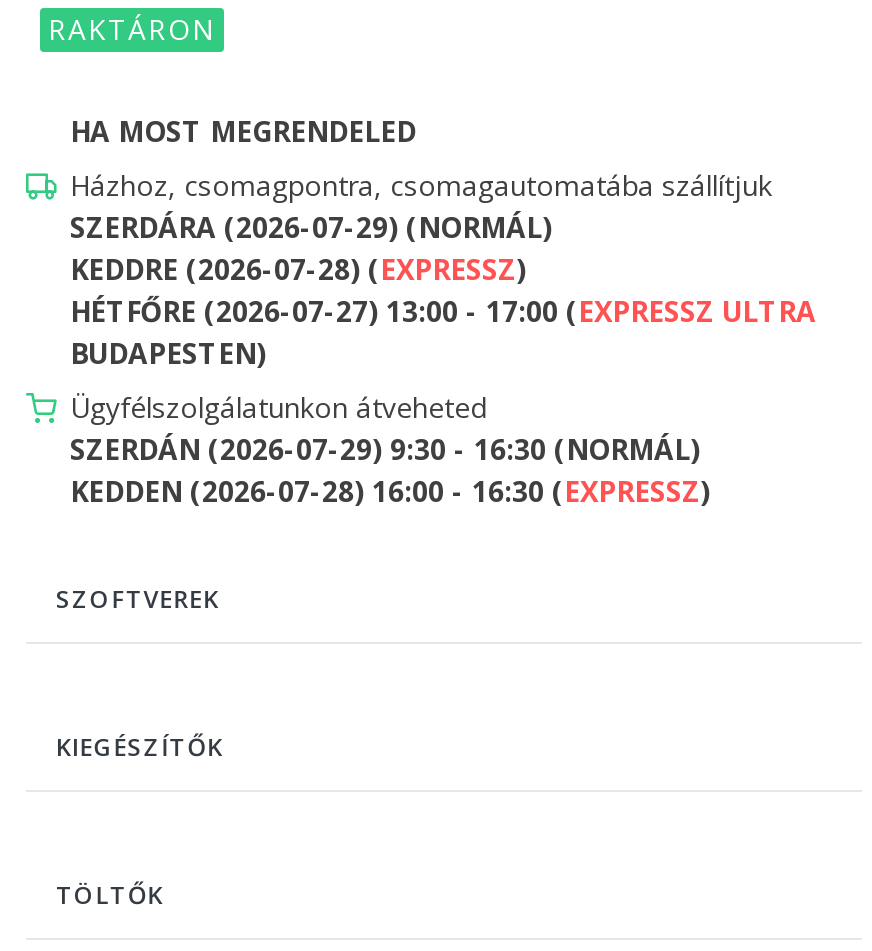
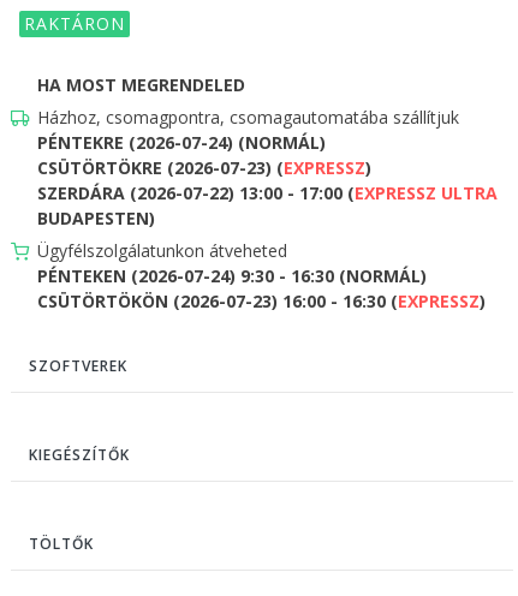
[70,207,552,245] SZERDÁRA (2026-07-29) (NORMÁL) -> [37,131,326,153] PÉNTEKRE (2026-07-24) (NORMÁL)
[70,249,526,287] KEDDRE (2026-07-28) (EXPRESSZ) -> [37,156,371,179] CSÜTÖRTÖKRE (2026-07-23) (EXPRESSZ)
[70,291,816,329] HÉTFŐRE (2026-07-27) 13:00 - 17:00 (EXPRESSZ ULTRA -> [37,181,498,204] SZERDÁRA (2026-07-22) 13:00 - 17:00 (EXPRESSZ ULTRA
[70,430,700,468] SZERDÁN (2026-07-29) 9:30 - 16:30 (NORMÁL) -> [37,264,427,287] PÉNTEKEN (2026-07-24) 9:30 - 16:30 (NORMÁL)
[70,472,710,510] KEDDEN (2026-07-28) 16:00 - 16:30 (EXPRESSZ) -> [37,289,486,312] CSÜTÖRTÖKÖN (2026-07-23) 16:00 - 16:30 (EXPRESSZ)

